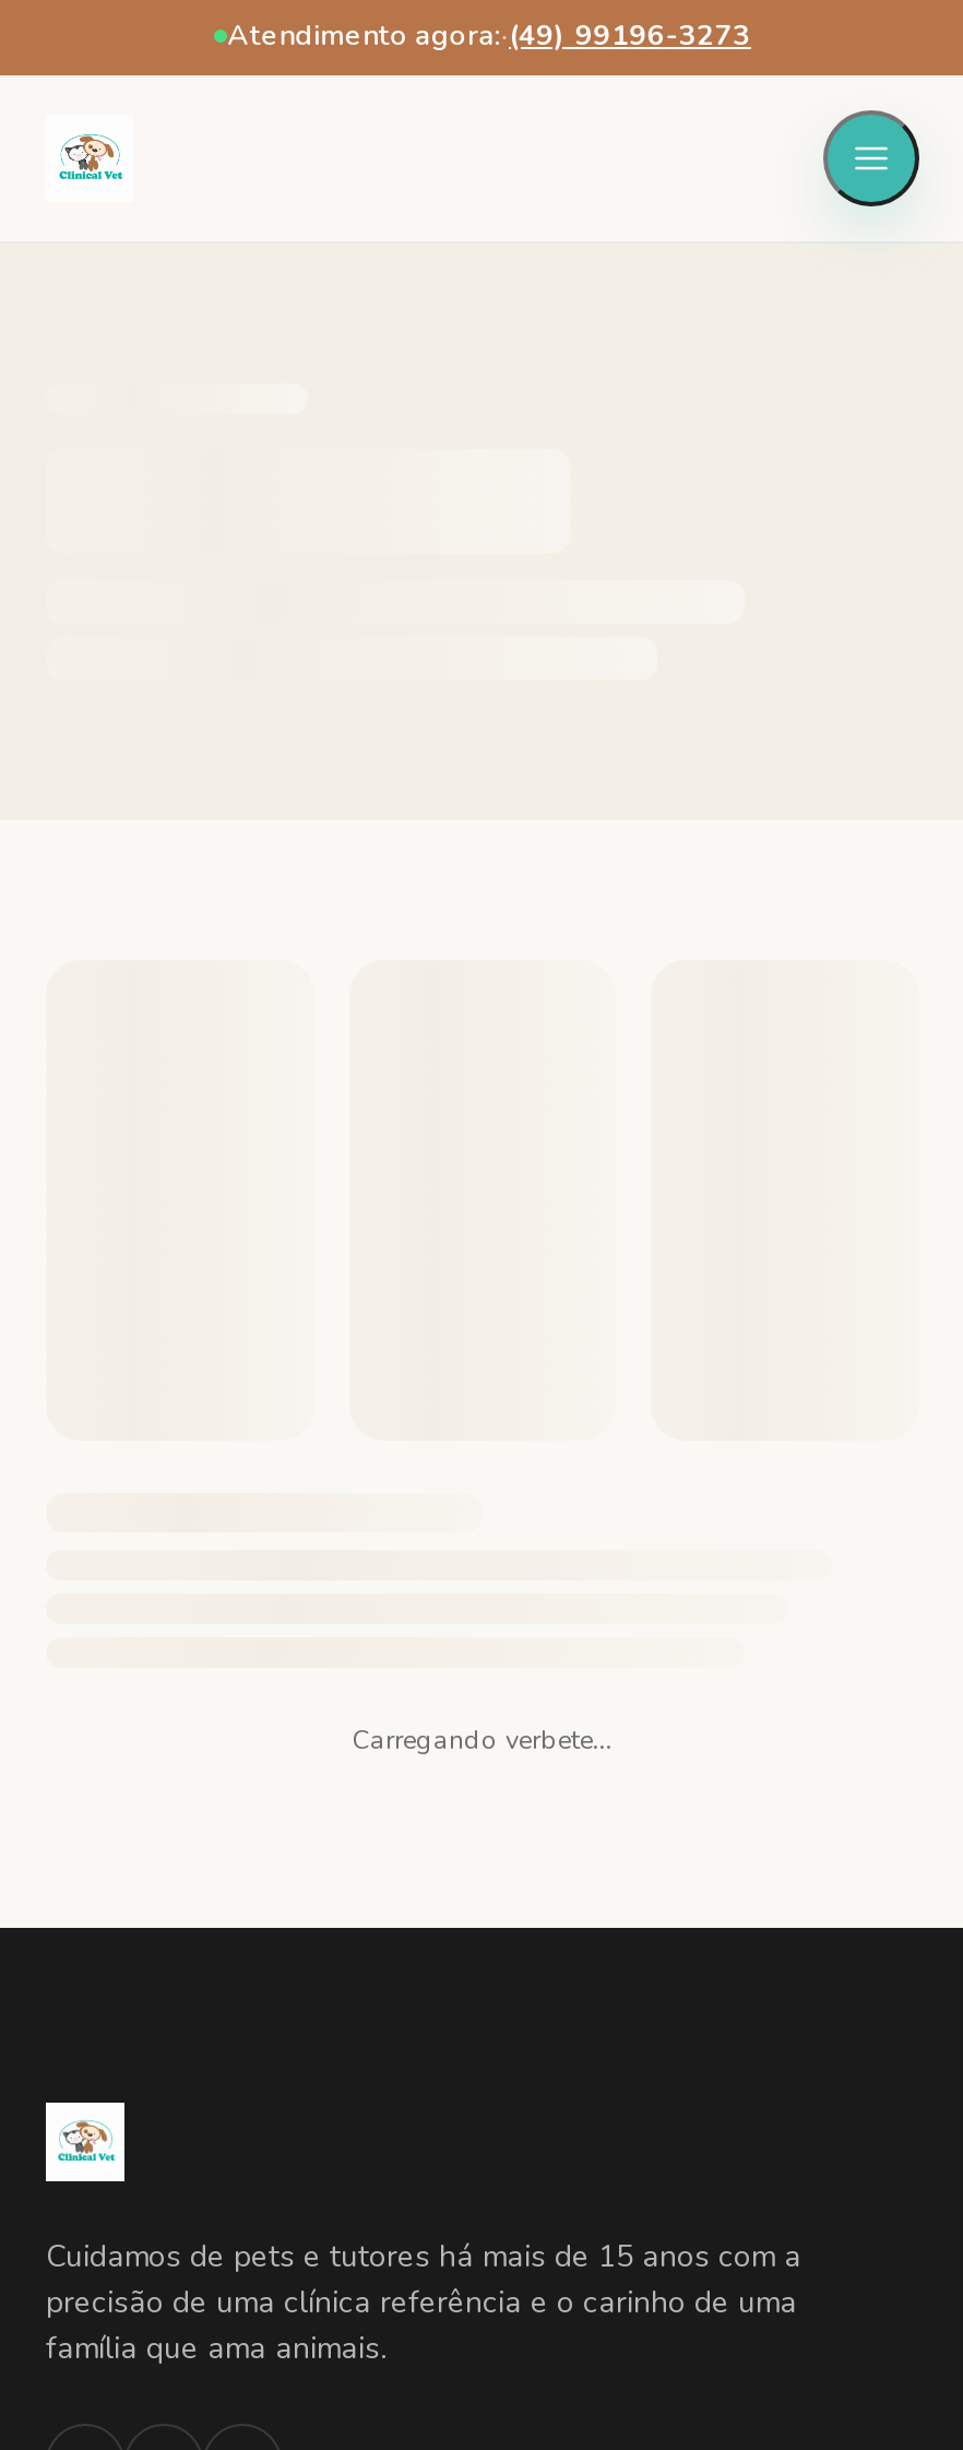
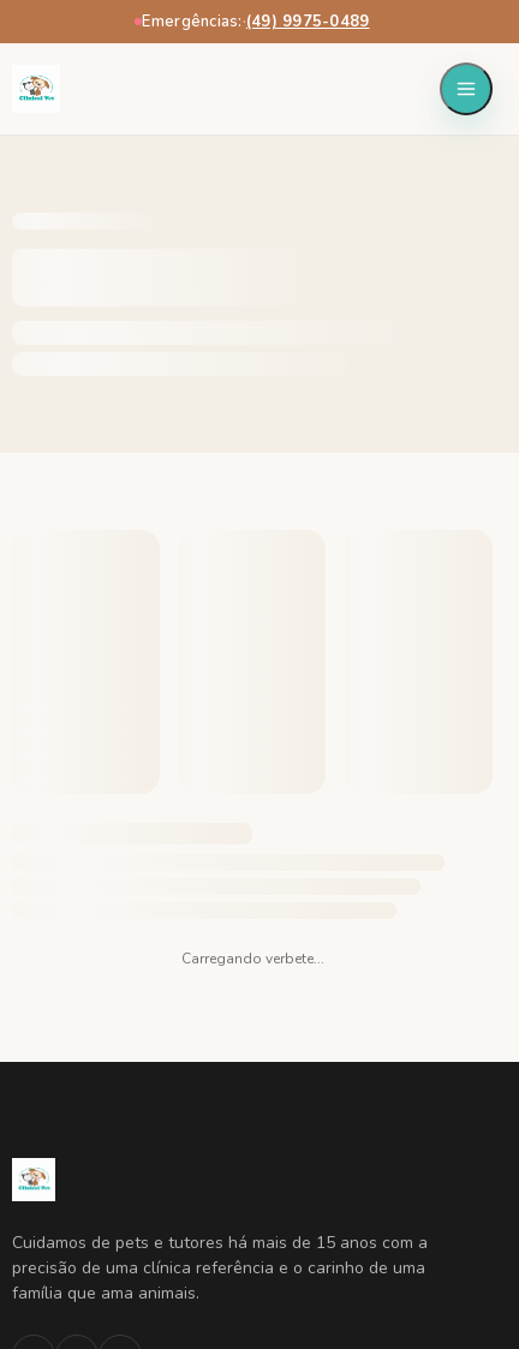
[227,16,751,56] Atendimento agora:·(49) 99196-3273 -> [142,11,369,32] Emergências:·(49) 9975-0489

